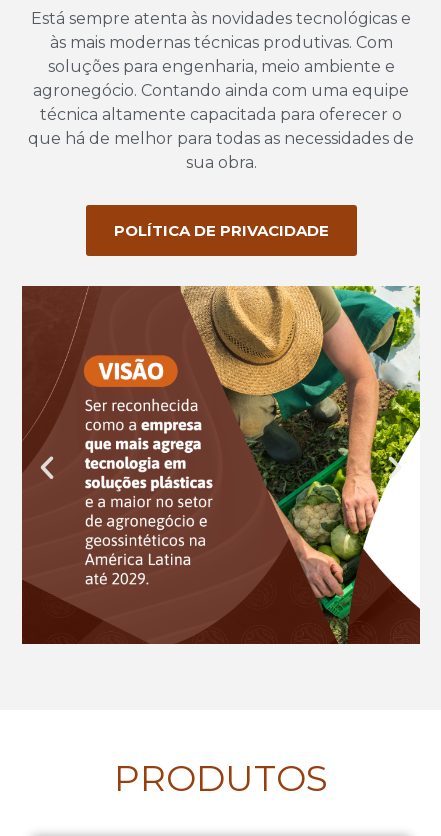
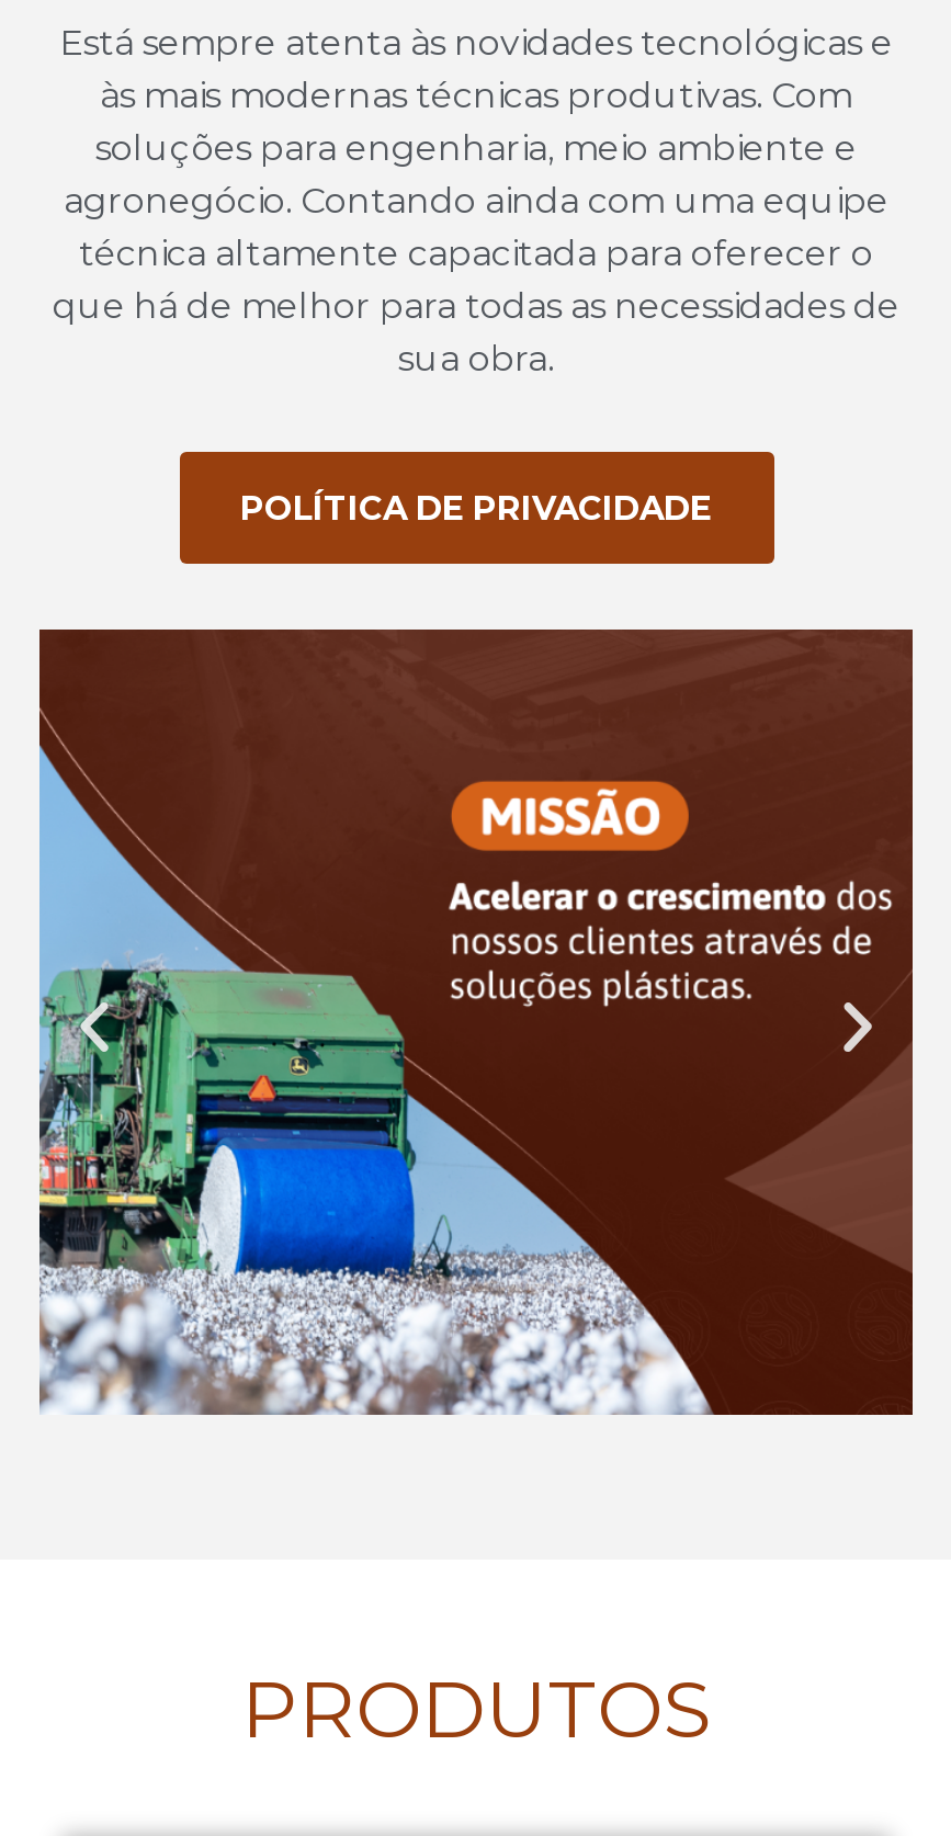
[21,285,421,645] [image] -> [37,627,915,1415] [image]

